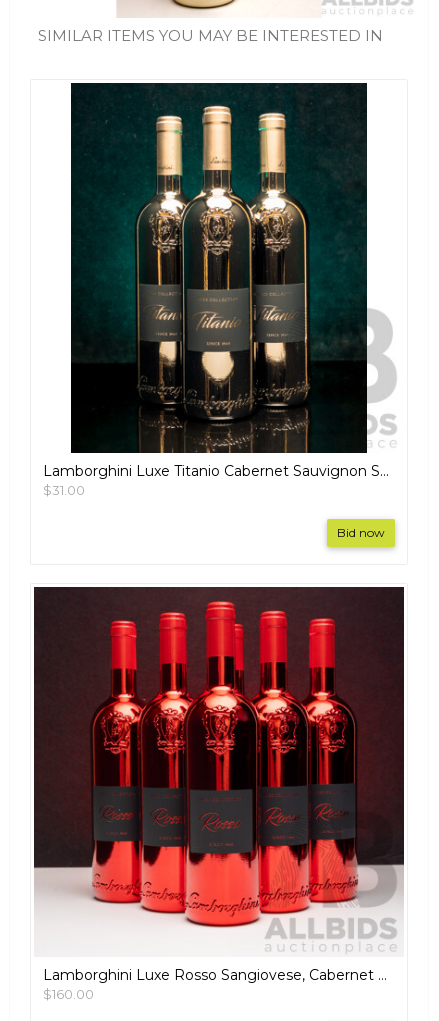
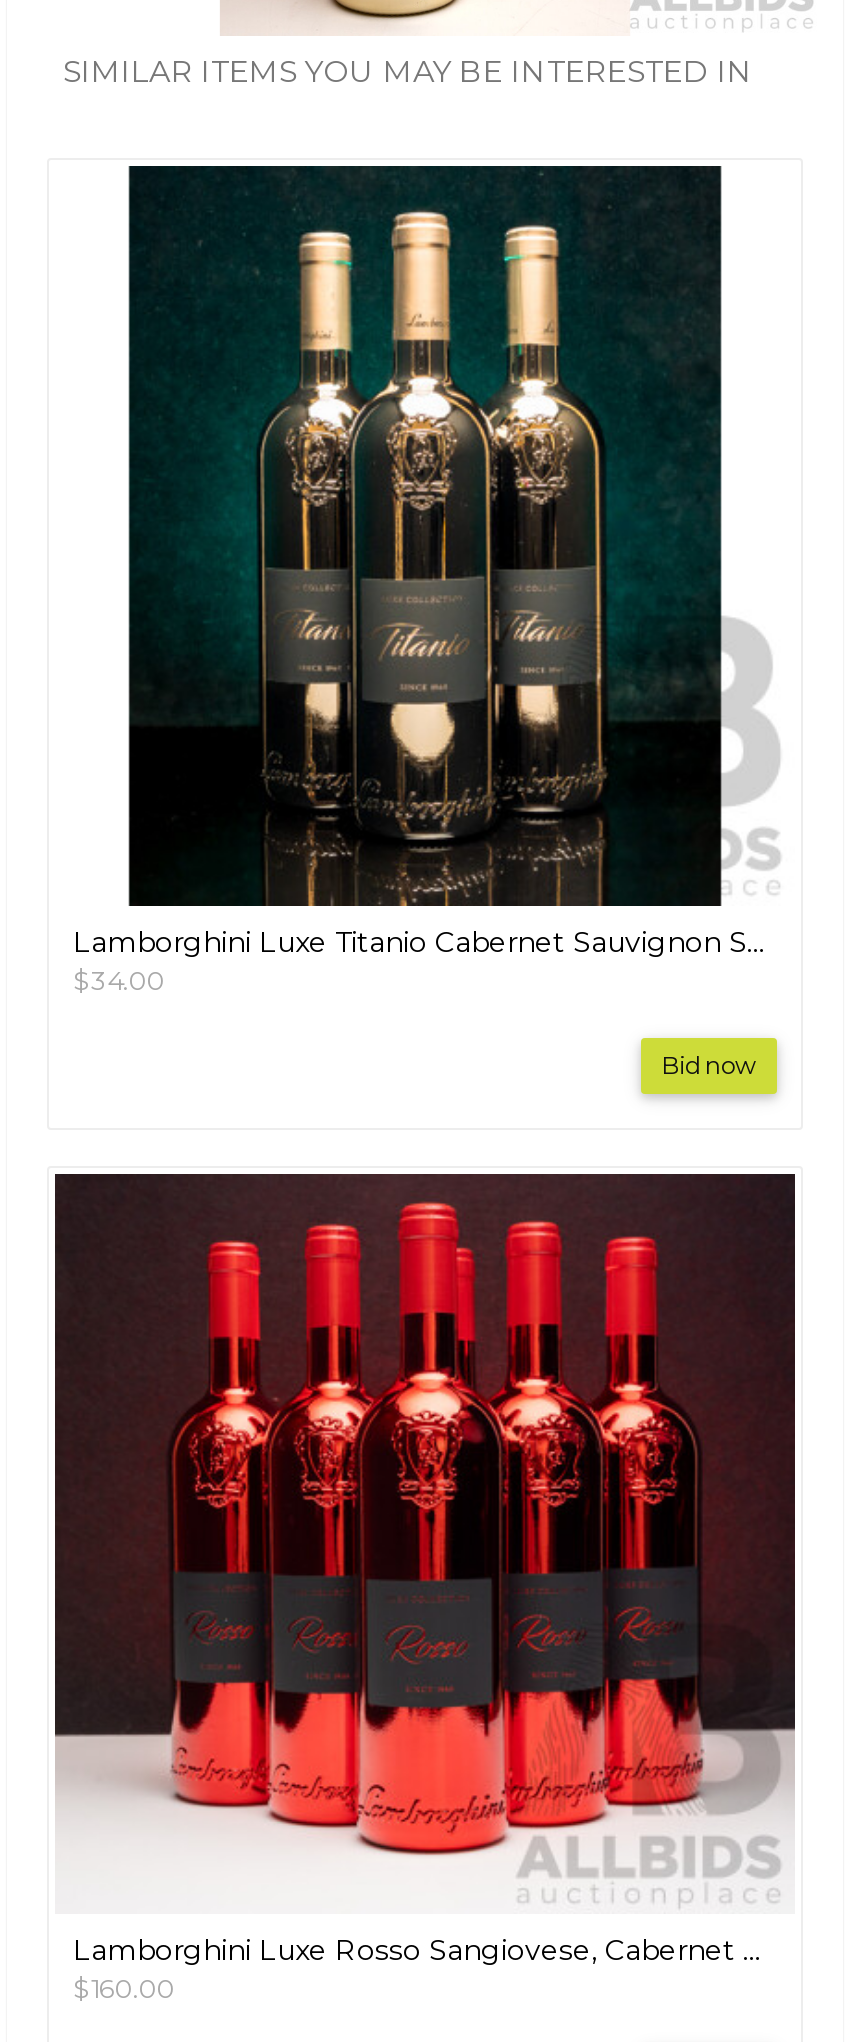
[43,482,85,498] $31.00 -> [73,964,165,996] $34.00

